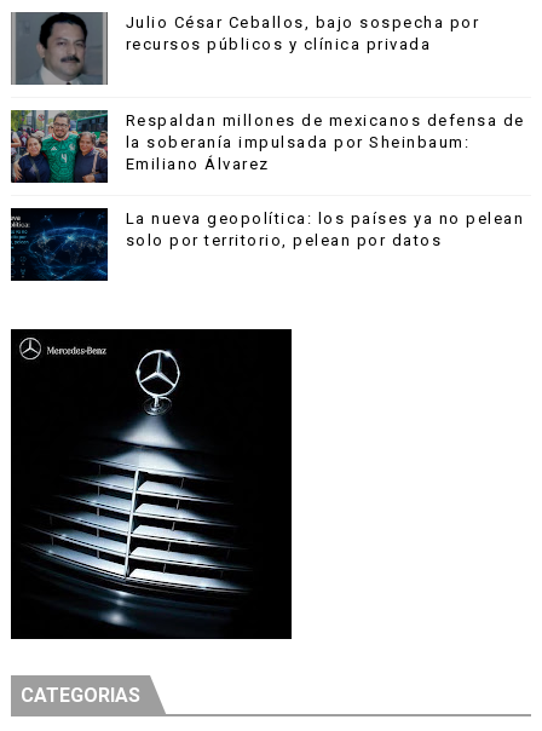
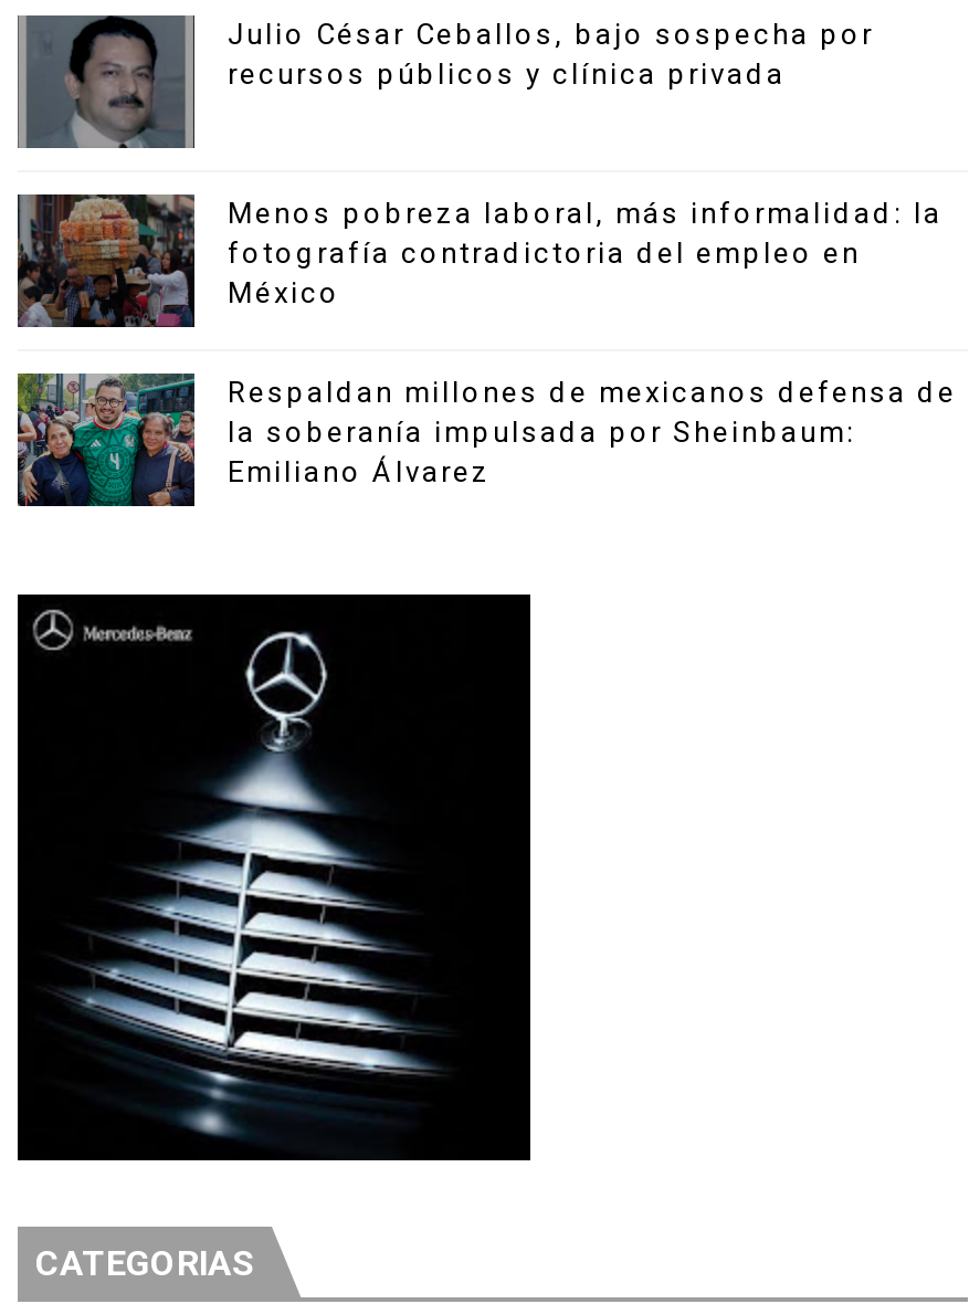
none -> [18,194,942,327] [image] | Menos pobreza laboral, más informalidad: la | fotografía contradictoria del empleo en | México
moved [8,108,525,185] -> [13,369,957,511]: [image] | Respaldan millones de mexicanos defensa de | la soberanía impulsada por Sheinbaum: | Emiliano Álvarez
[11,207,524,282] [image] | La nueva geopolítica: los países ya no pelean | solo por territorio, pelean por datos -> none

